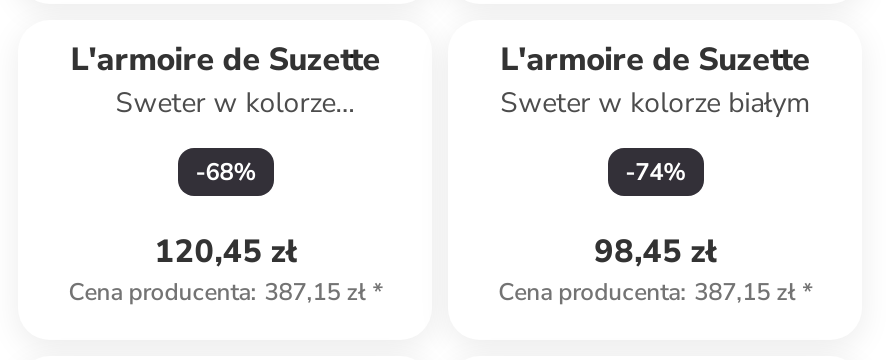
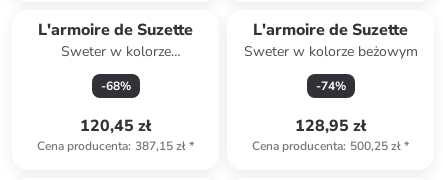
[500,84,810,122] Sweter w kolorze białym -> [244,42,418,61] Sweter w kolorze beżowym
[594,230,716,274] 98,45 zł -> [295,115,366,137] 128,95 zł
[498,276,812,308] Cena producenta: 387,15 zł * -> [252,138,409,154] Cena producenta: 500,25 zł *

